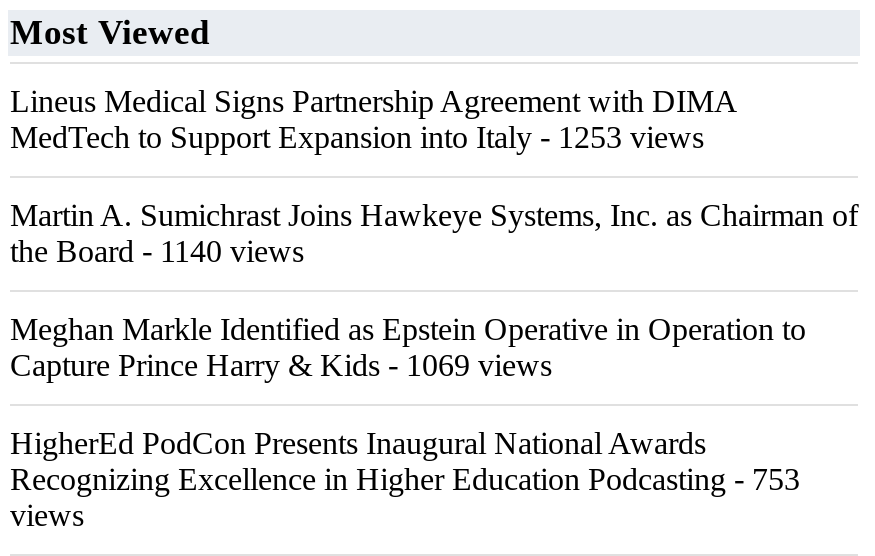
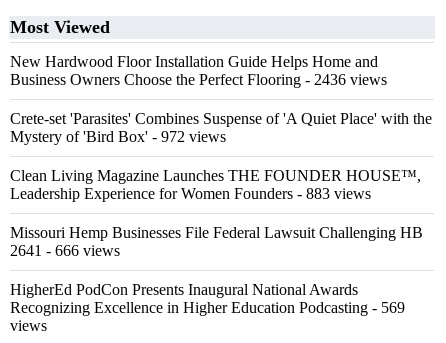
[10,84,858,382] Lineus Medical Signs Partnership Agreement with DIMA | MedTech to Support Expansion into Italy - 1253 views | Martin A. Sumichrast Joins Hawkeye Systems, Inc. as Chairman of | the Board - 1140 views | Meghan Markle Identified as Epstein Operative in Operation to | Capture Prince Harry & Kids - 1069 views -> [10,53,432,259] New Hardwood Floor Installation Guide Helps Home and | Business Owners Choose the Perfect Flooring - 2436 views | Crete-set 'Parasites' Combines Suspense of 'A Quiet Place' with the | Mystery of 'Bird Box' - 972 views | Clean Living Magazine Launches THE FOUNDER HOUSE™, | Leadership Experience for Women Founders - 883 views | Missouri Hemp Businesses File Federal Lawsuit Challenging HB | 2641 - 666 views
[10,462,800,496] Recognizing Excellence in Higher Education Podcasting - 753 -> [10,299,405,316] Recognizing Excellence in Higher Education Podcasting - 569

